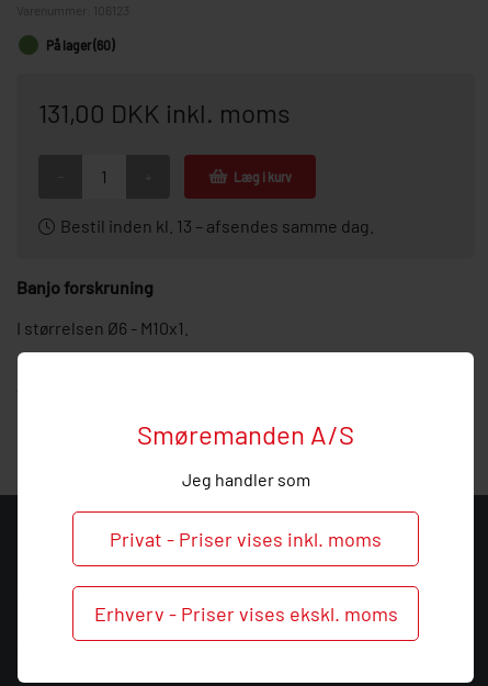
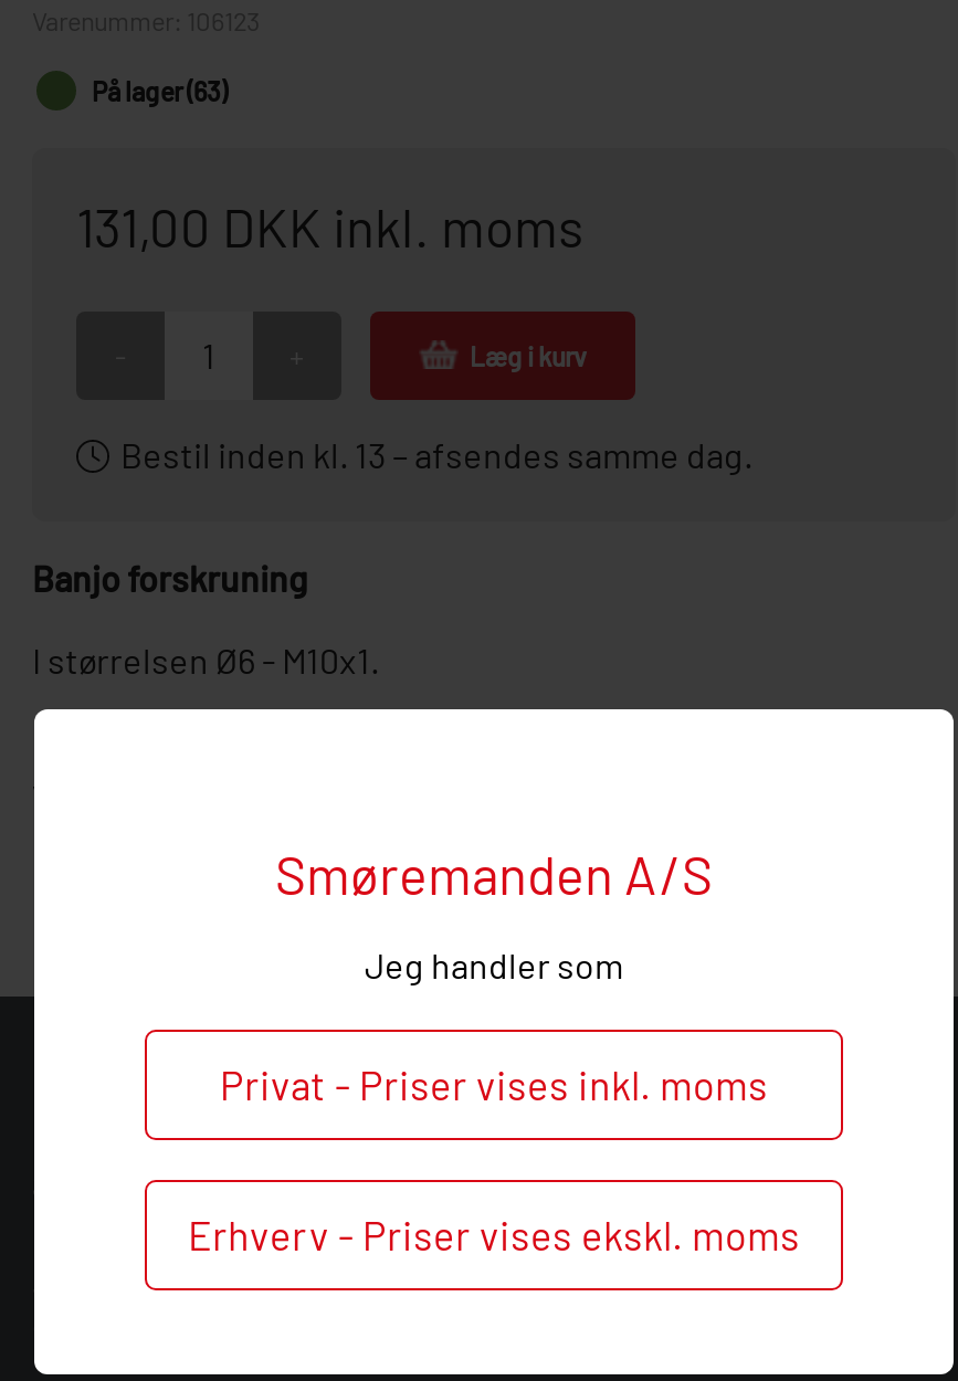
[46,37,114,53] På lager (60) -> [92,75,227,106] På lager (63)

